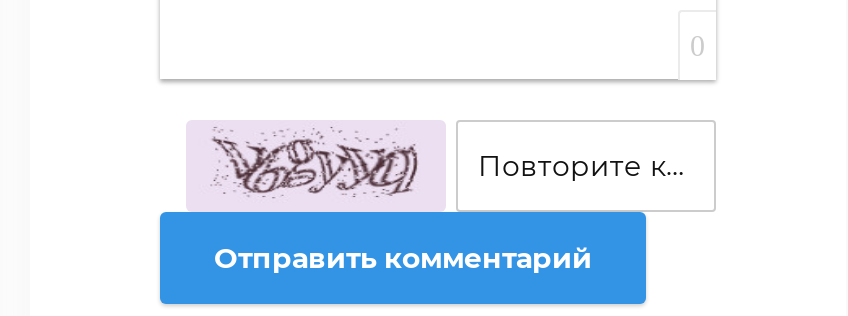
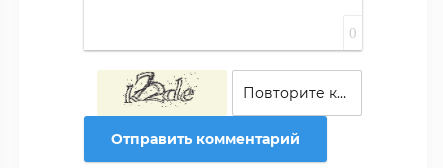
[208,124,422,202] [image] -> [109,71,214,110] [image]

